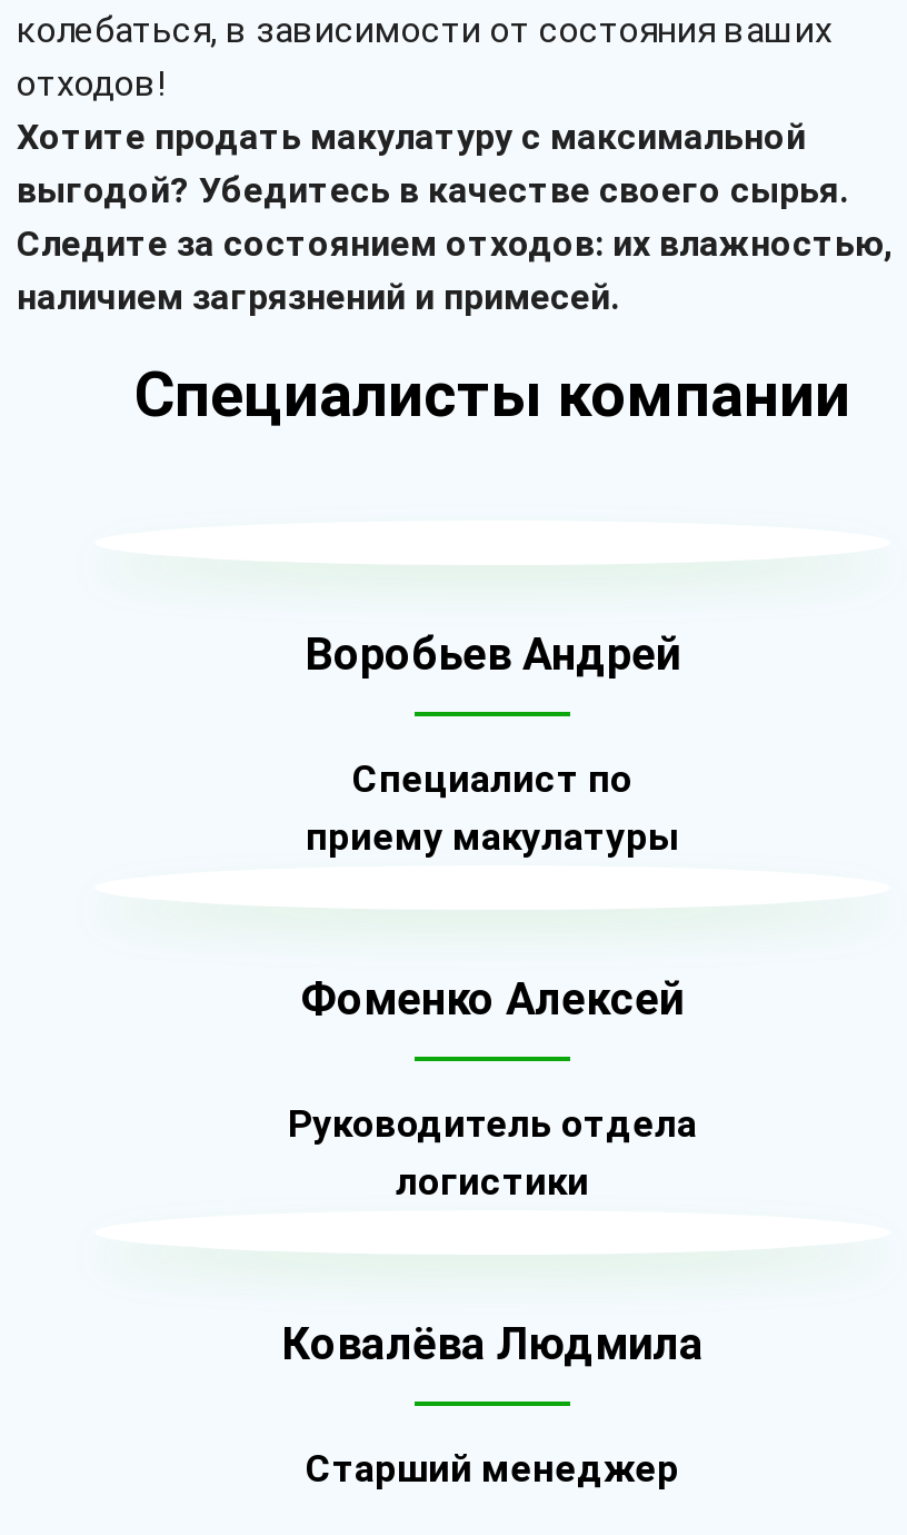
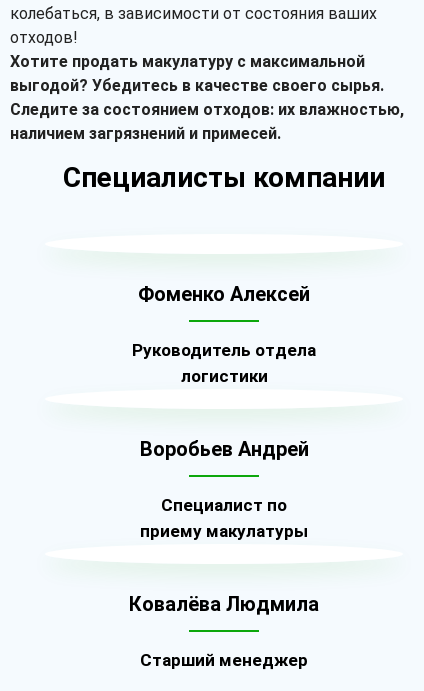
moved [305,627,680,859] -> [139,437,308,541]: Воробьев Андрей | Специалист по | приему макулатуры
moved [288,972,697,1146] -> [132,282,316,360]: Фоменко Алексей | Руководитель отдела

